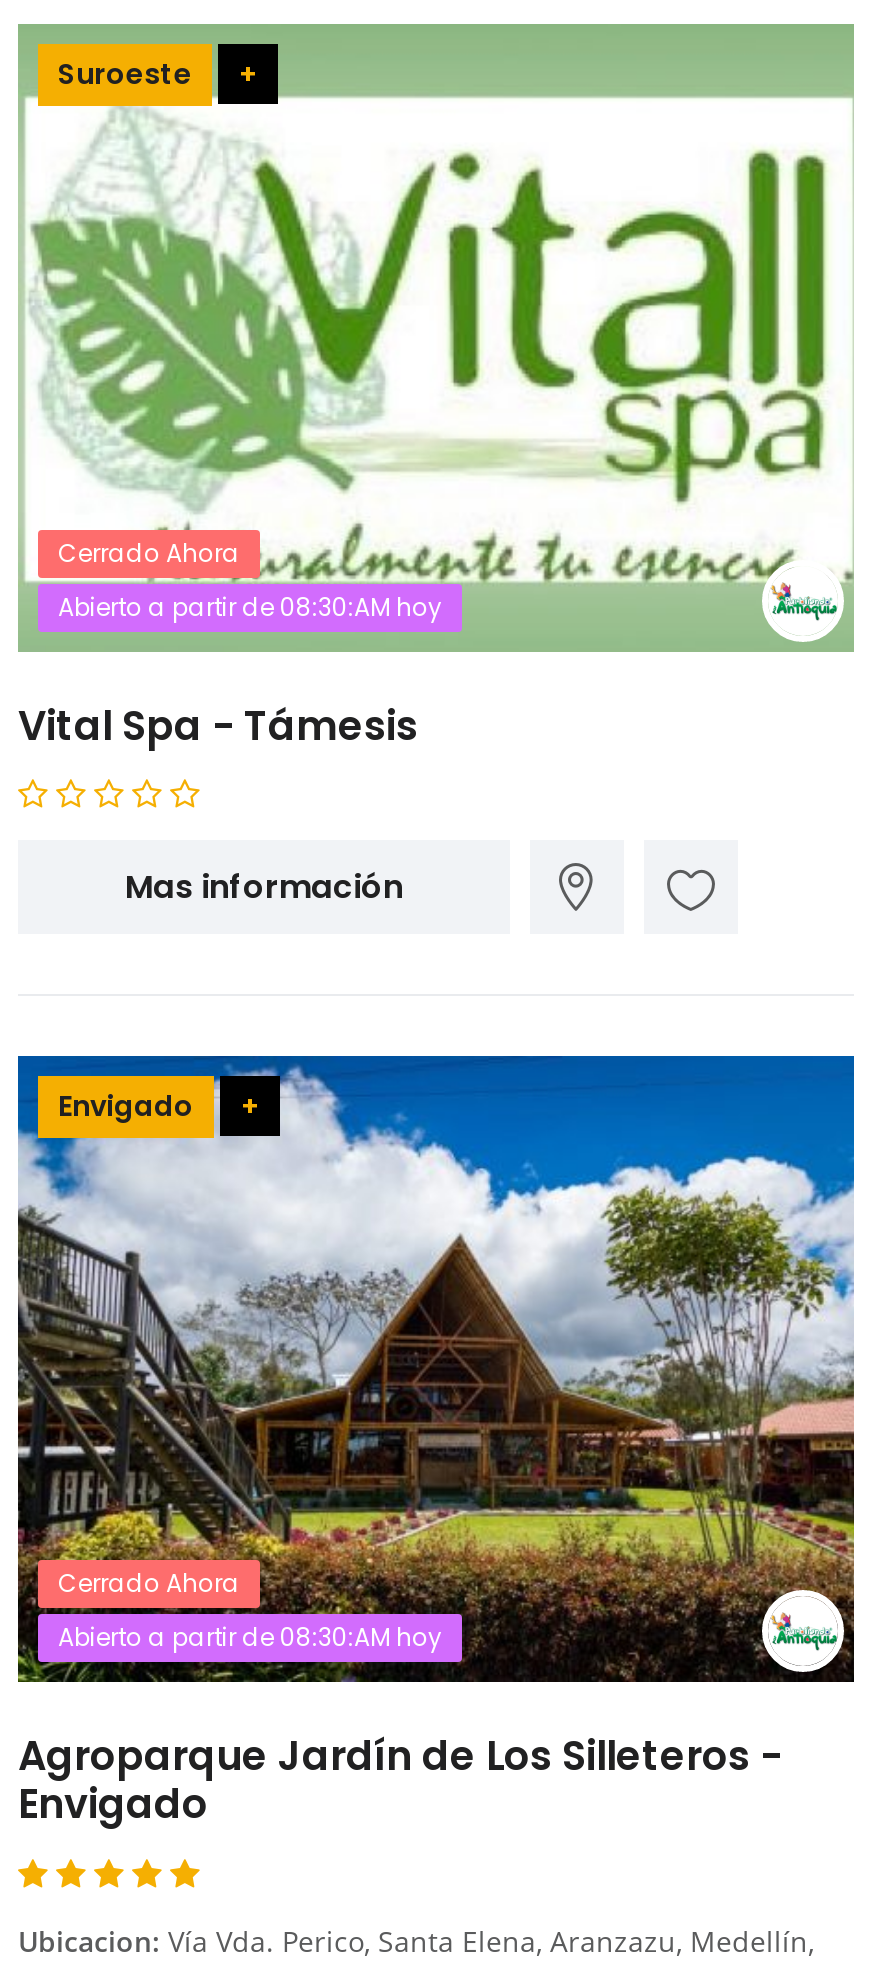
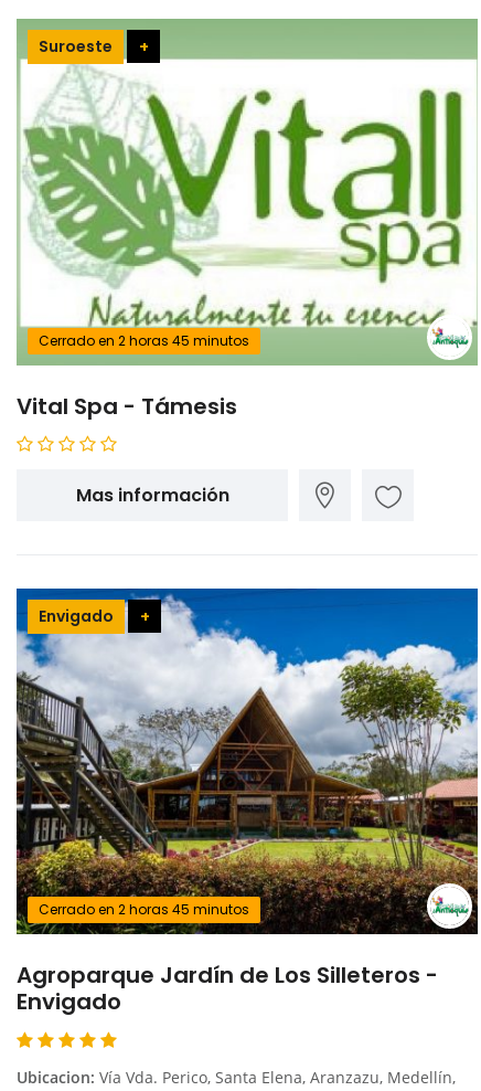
[58,536,442,624] Cerrado Ahora | Abierto a partir de 08:30:AM hoy -> [39,331,249,350] Cerrado en 2 horas 45 minutos
[58,1567,442,1655] Cerrado Ahora | Abierto a partir de 08:30:AM hoy -> [39,901,249,919] Cerrado en 2 horas 45 minutos

